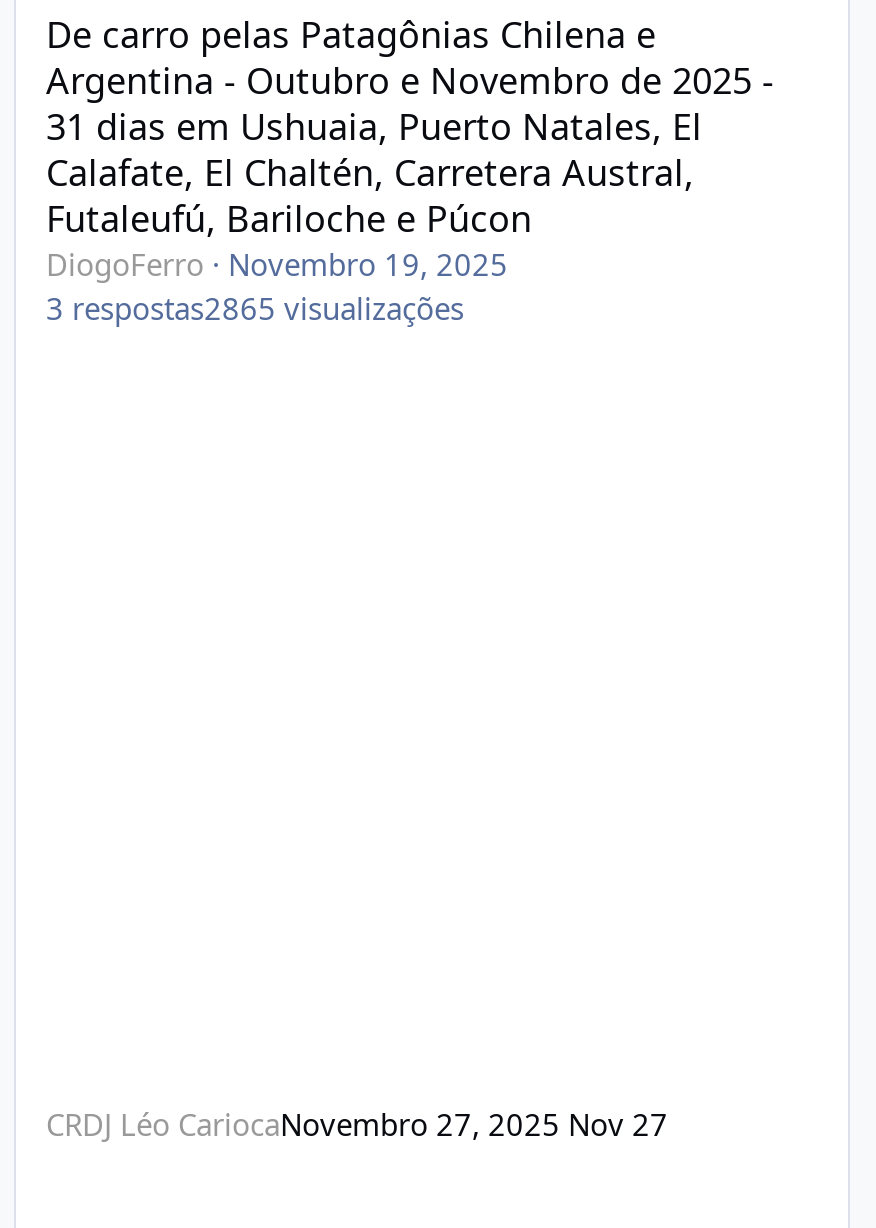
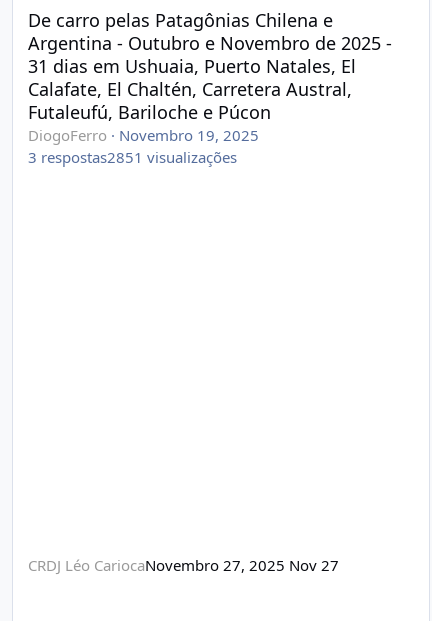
[46,289,464,329] 3 respostas2865 visualizações -> [28,147,237,167] 3 respostas2851 visualizações

